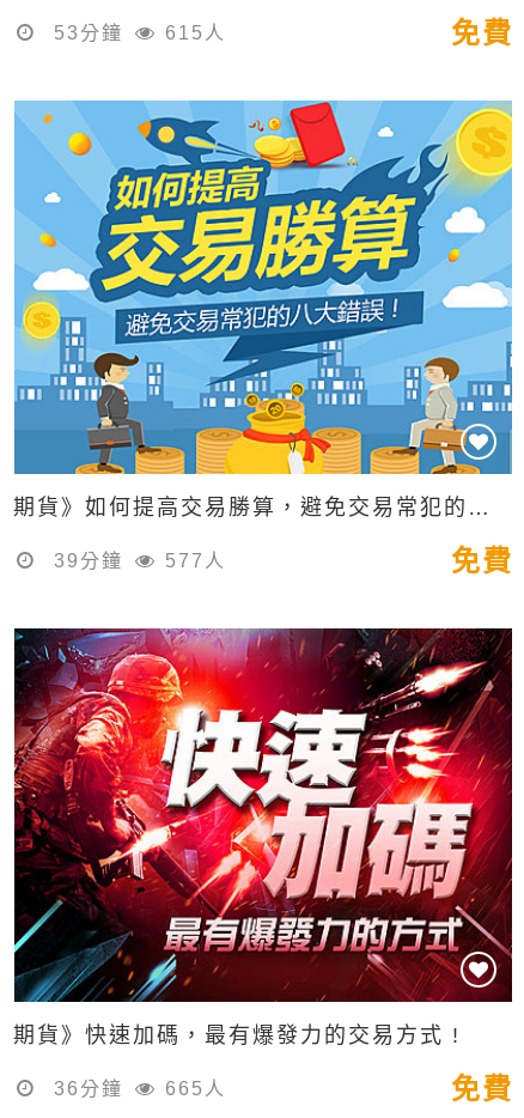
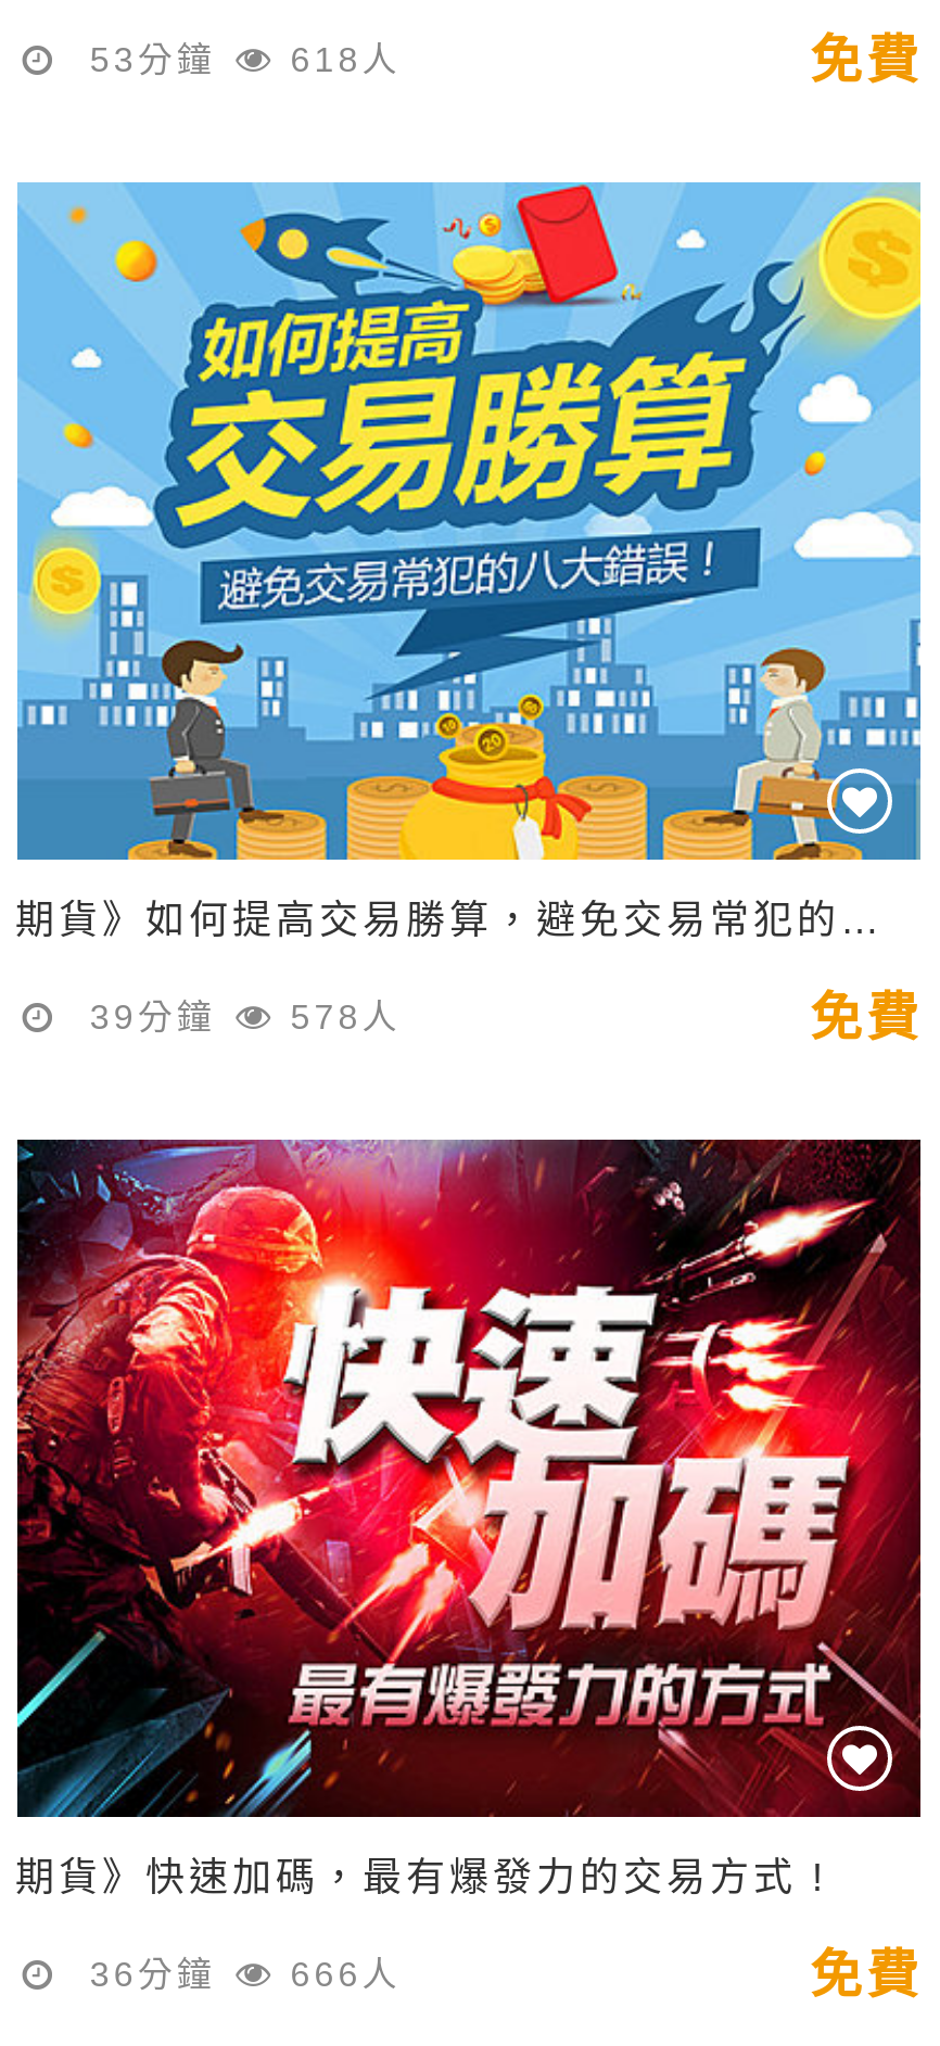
[40,23,226,43] 53分鐘 615人 -> [64,41,401,78] 53分鐘 618人
[40,551,226,571] 39分鐘 577人 -> [64,999,401,1035] 39分鐘 578人
[40,1078,226,1099] 36分鐘 665人 -> [64,1956,401,1993] 36分鐘 666人

